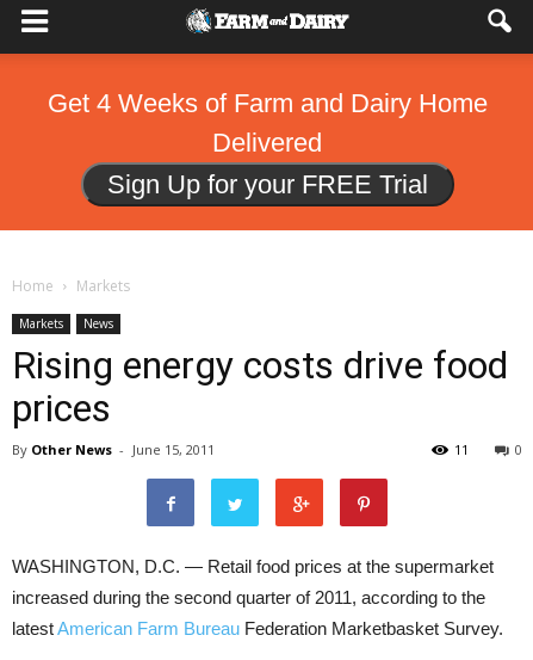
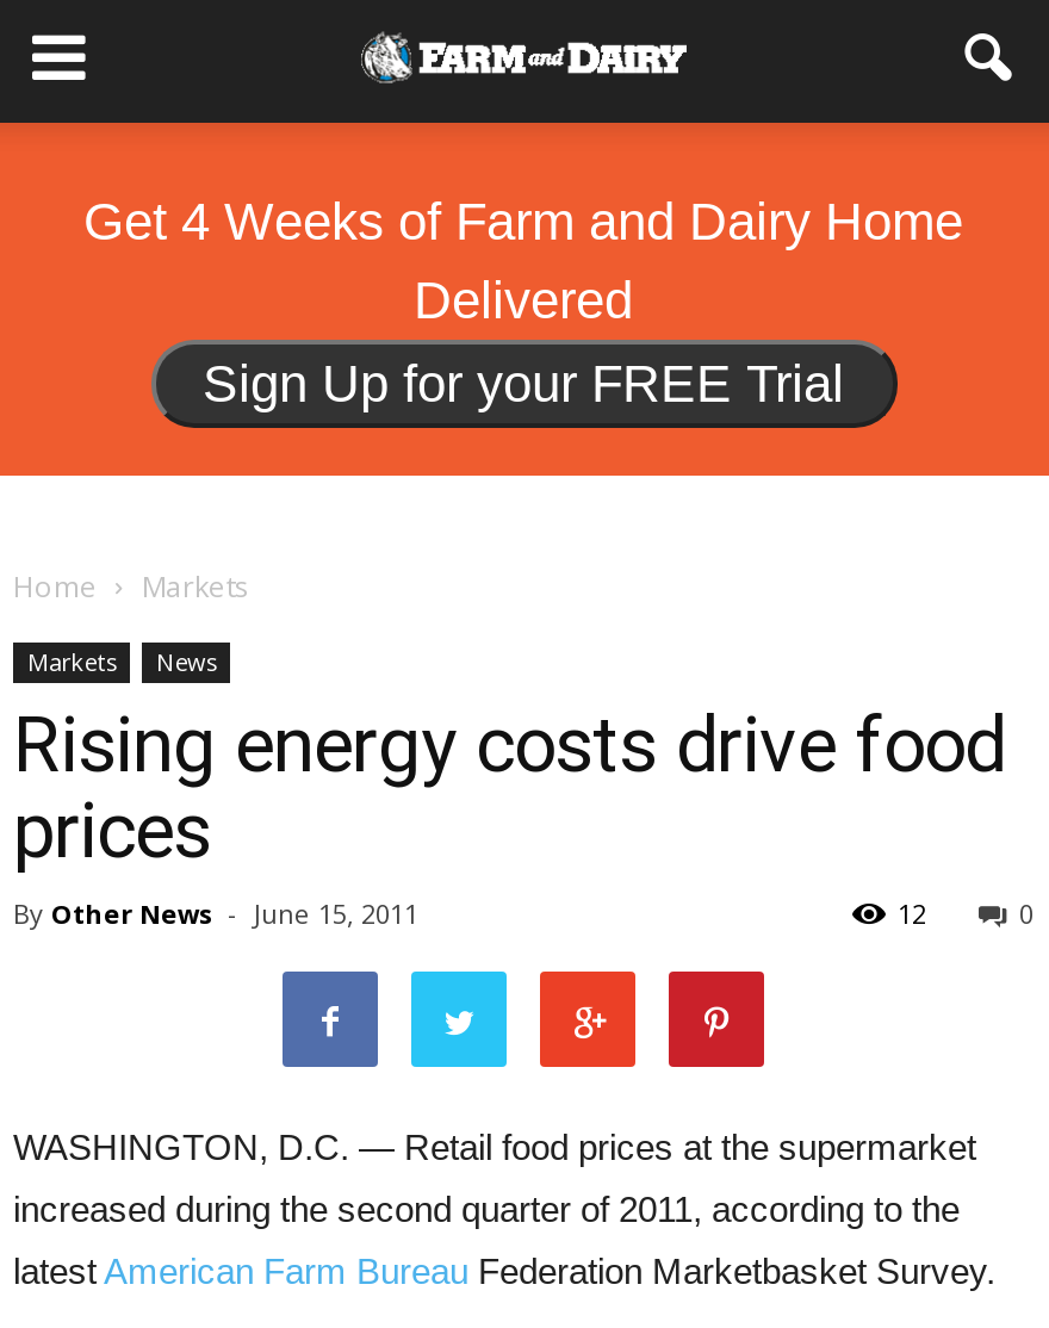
[454,440,469,458] 11 -> [898,895,926,931] 12

